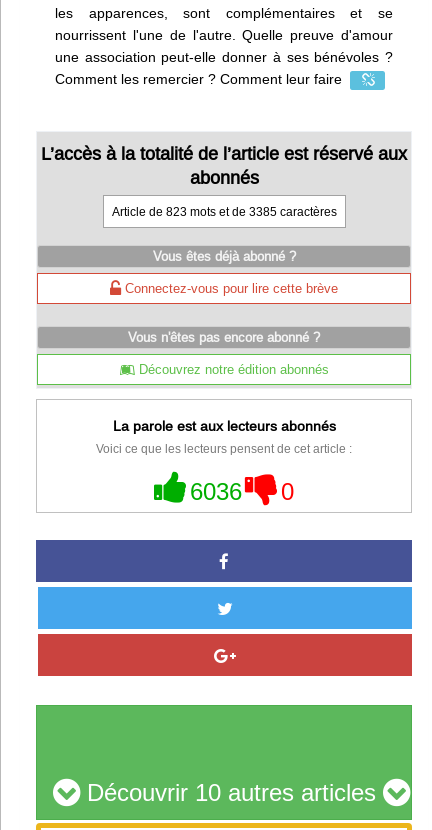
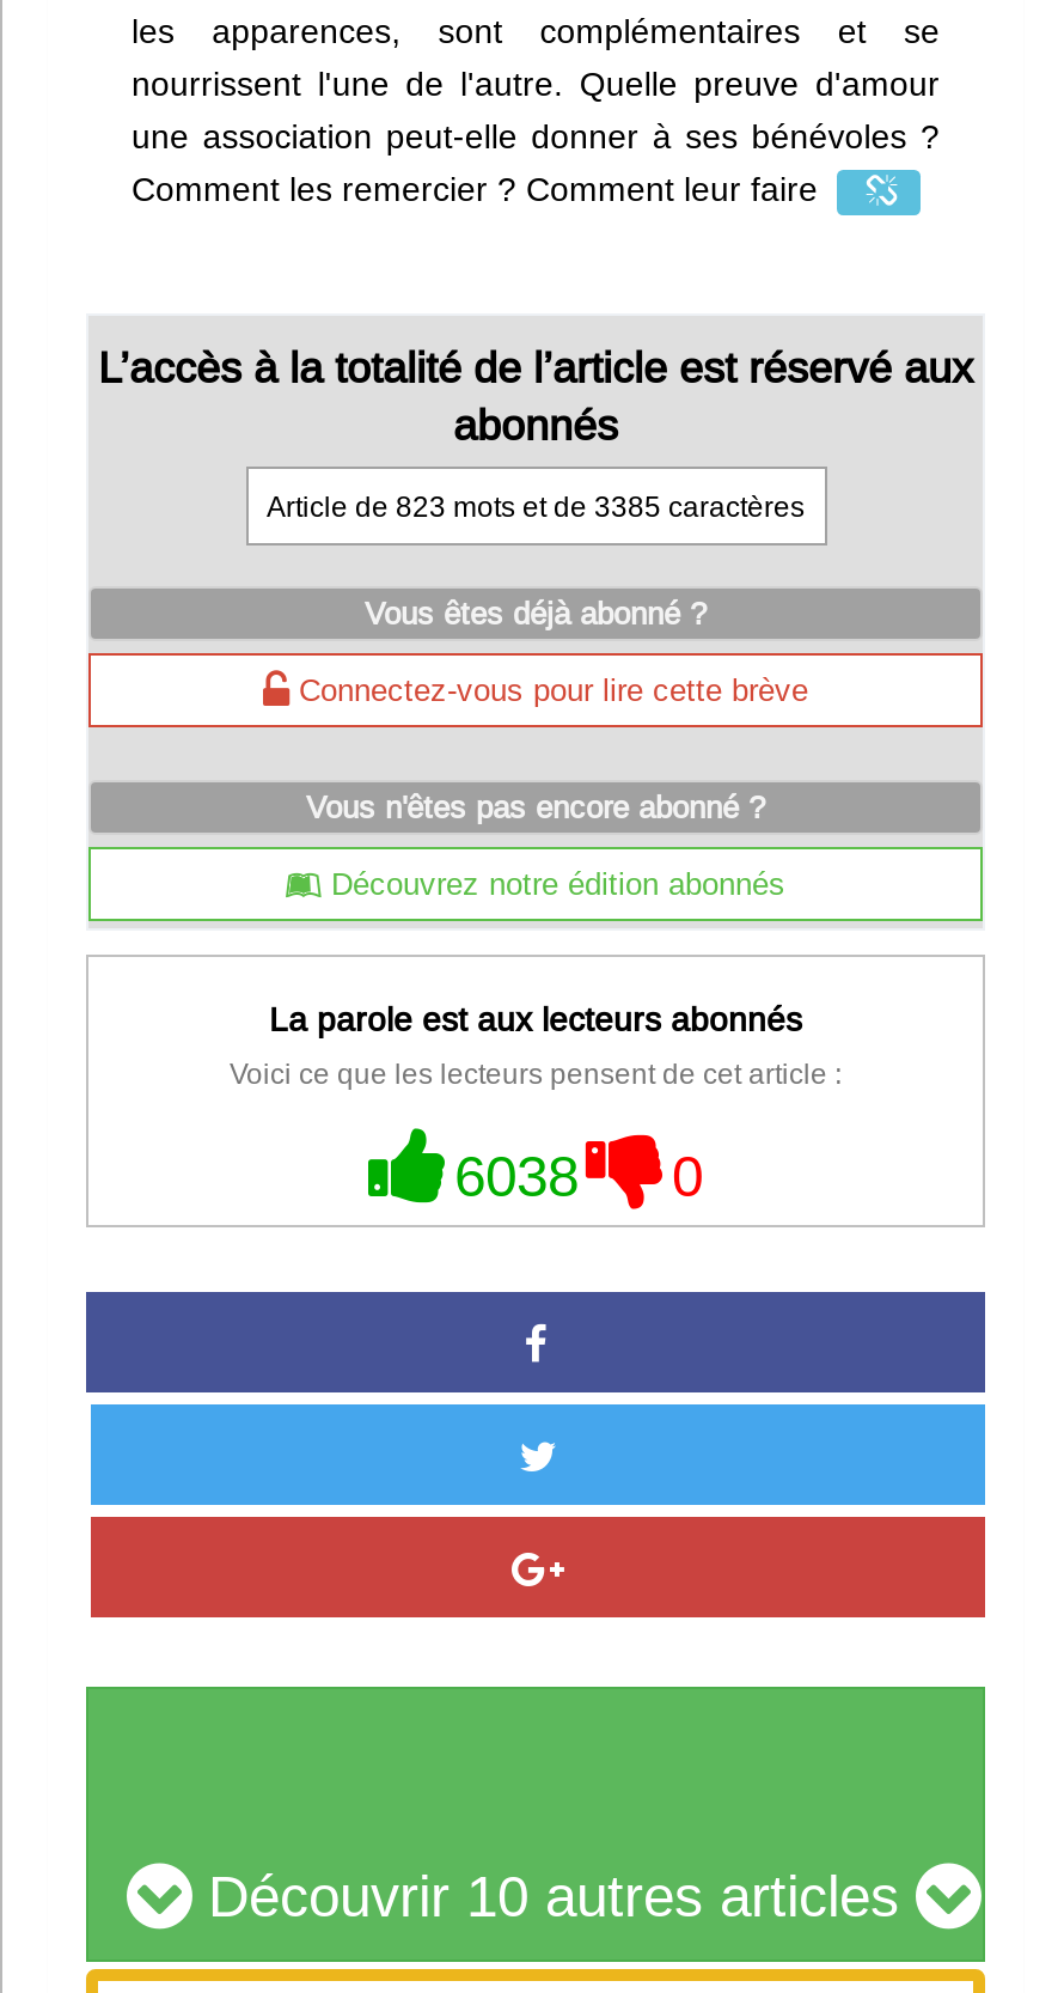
[190,479,294,506] 6036 0 -> [454,1146,703,1210] 6038 0

